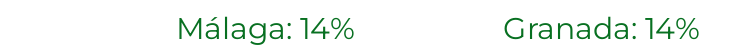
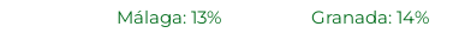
[176,10,354,48] Málaga: 14% -> [116,6,220,28] Málaga: 13%

